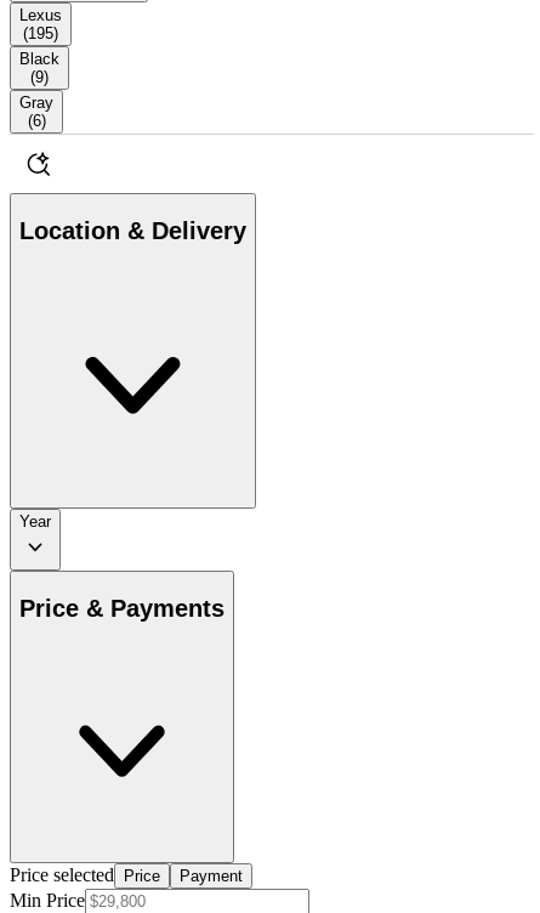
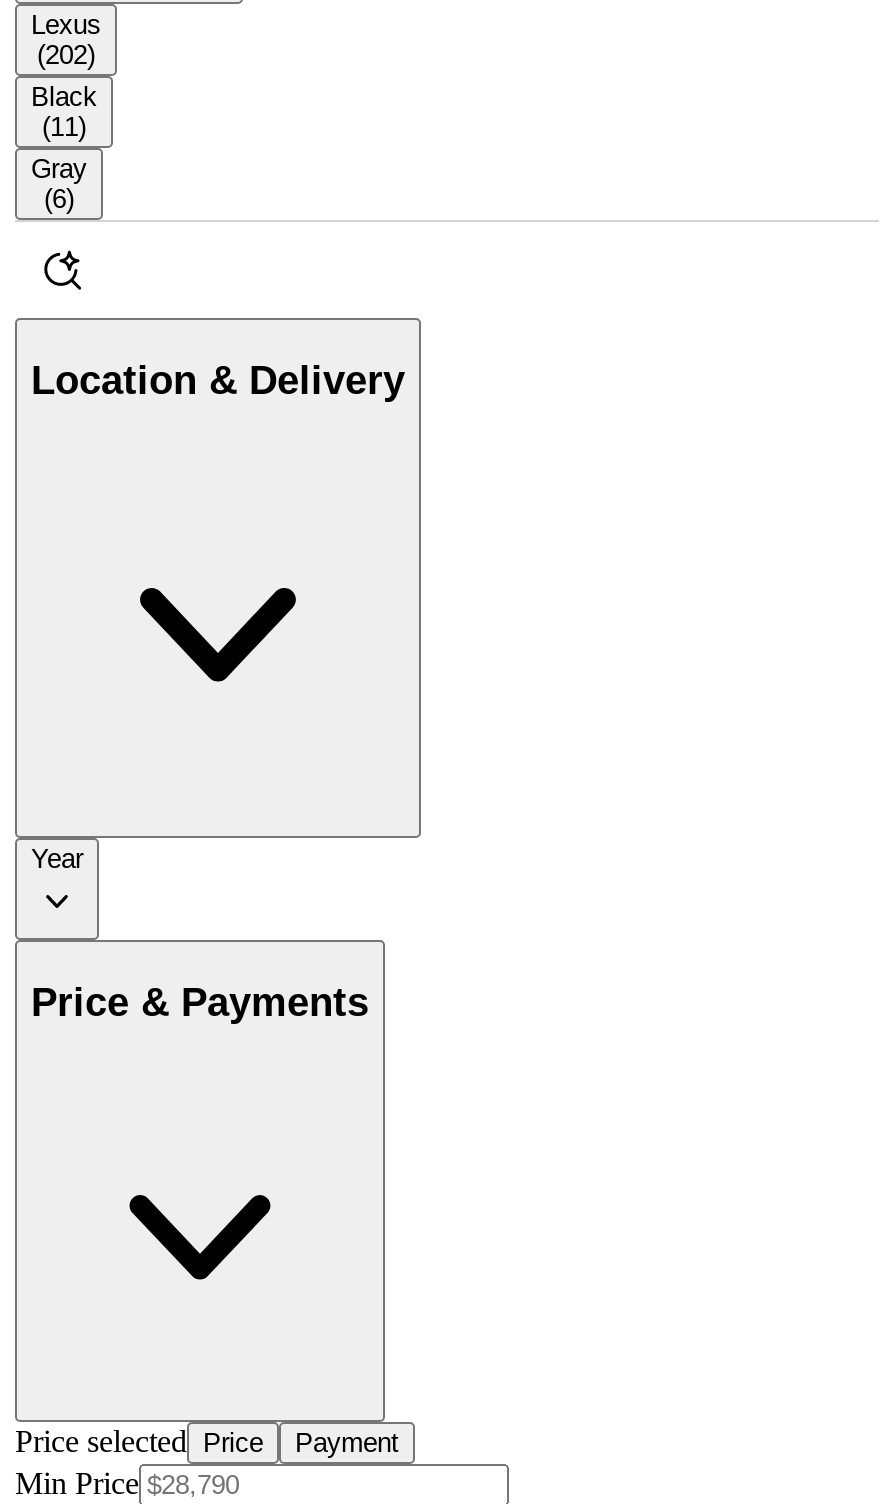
[23,24,58,42] (195) -> [37,40,95,70] (202)
[30,68,49,86] (9) -> [42,112,86,142] (11)

